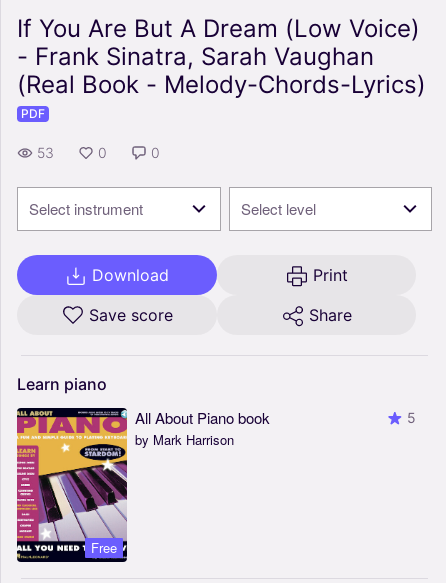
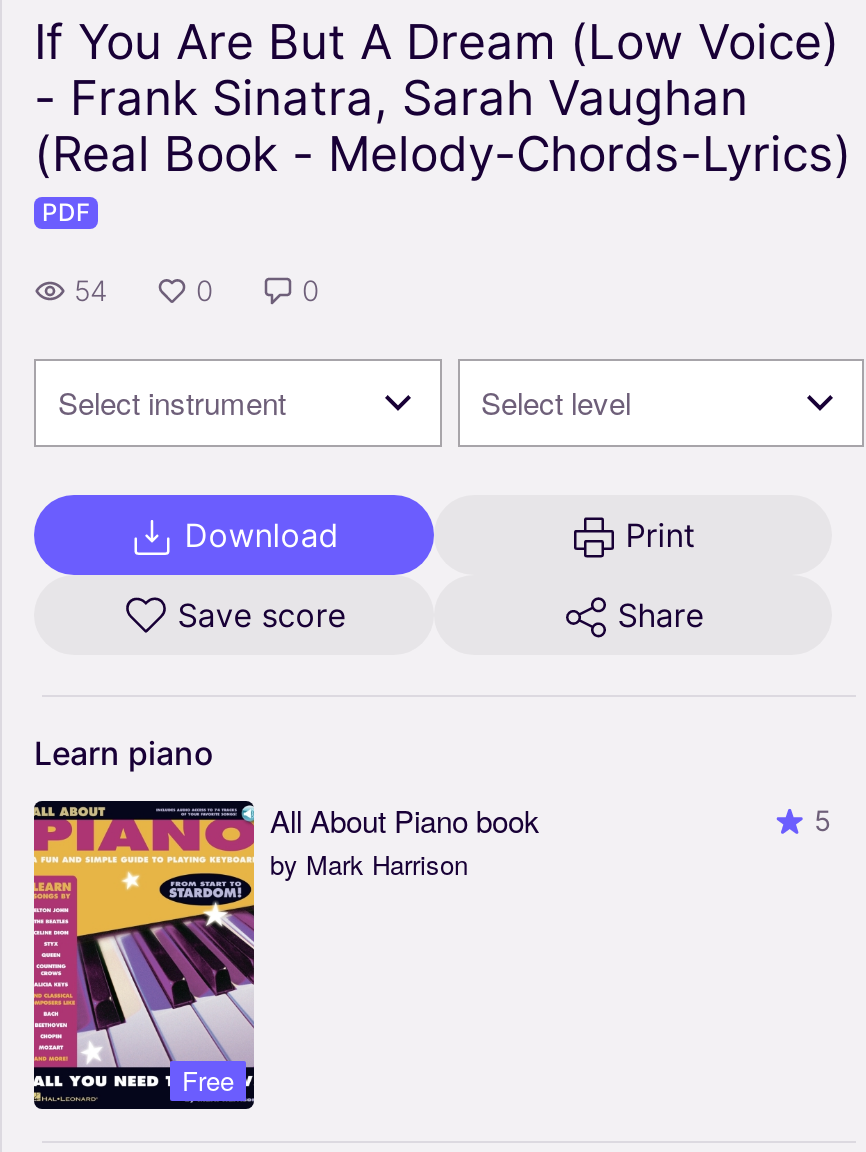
[37,144,54,161] 53 -> [74,274,108,308] 54

